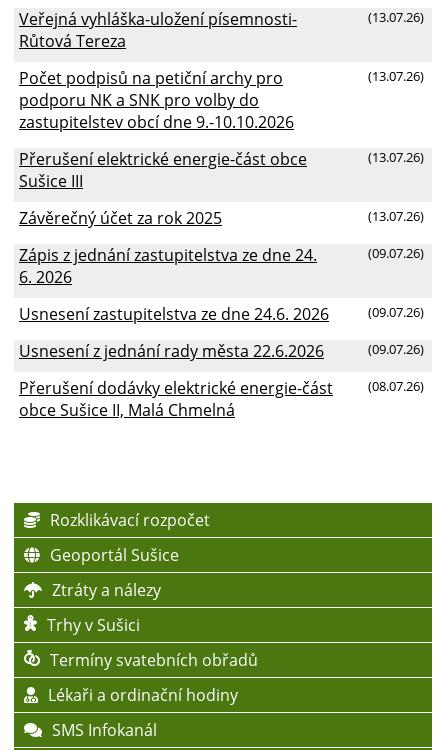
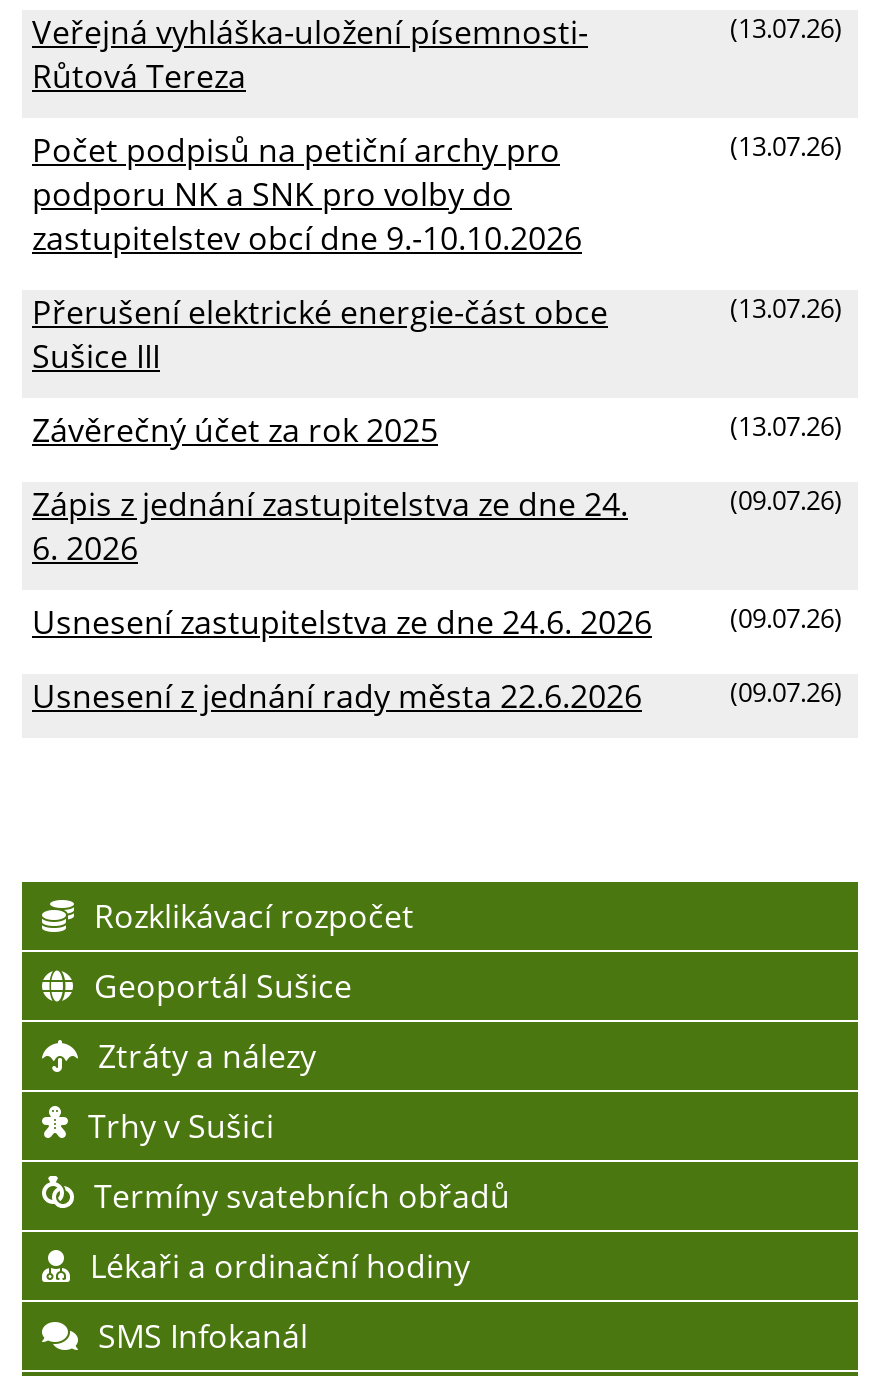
[19,377,424,421] (08.07.26) | Přerušení dodávky elektrické energie-část | obce Sušice II, Malá Chmelná -> none

